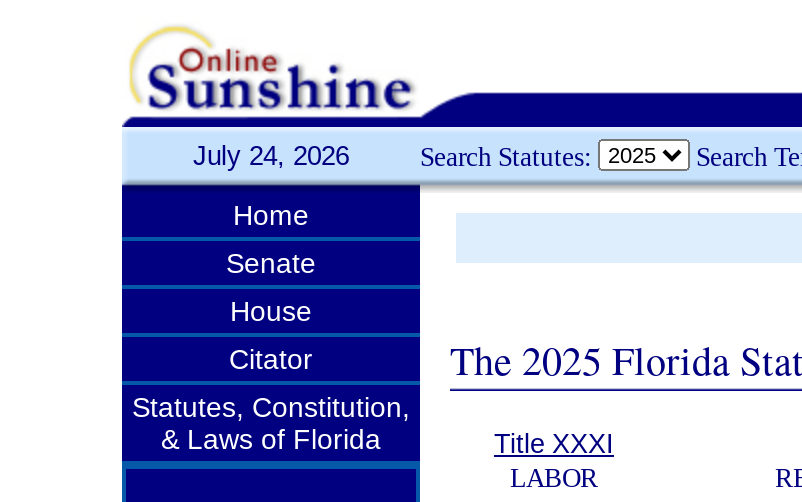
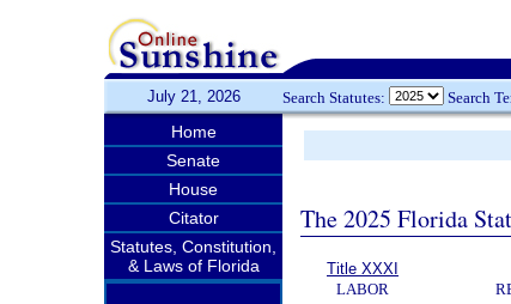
[193,141,349,171] July 24, 2026 -> [147,87,240,105] July 21, 2026

